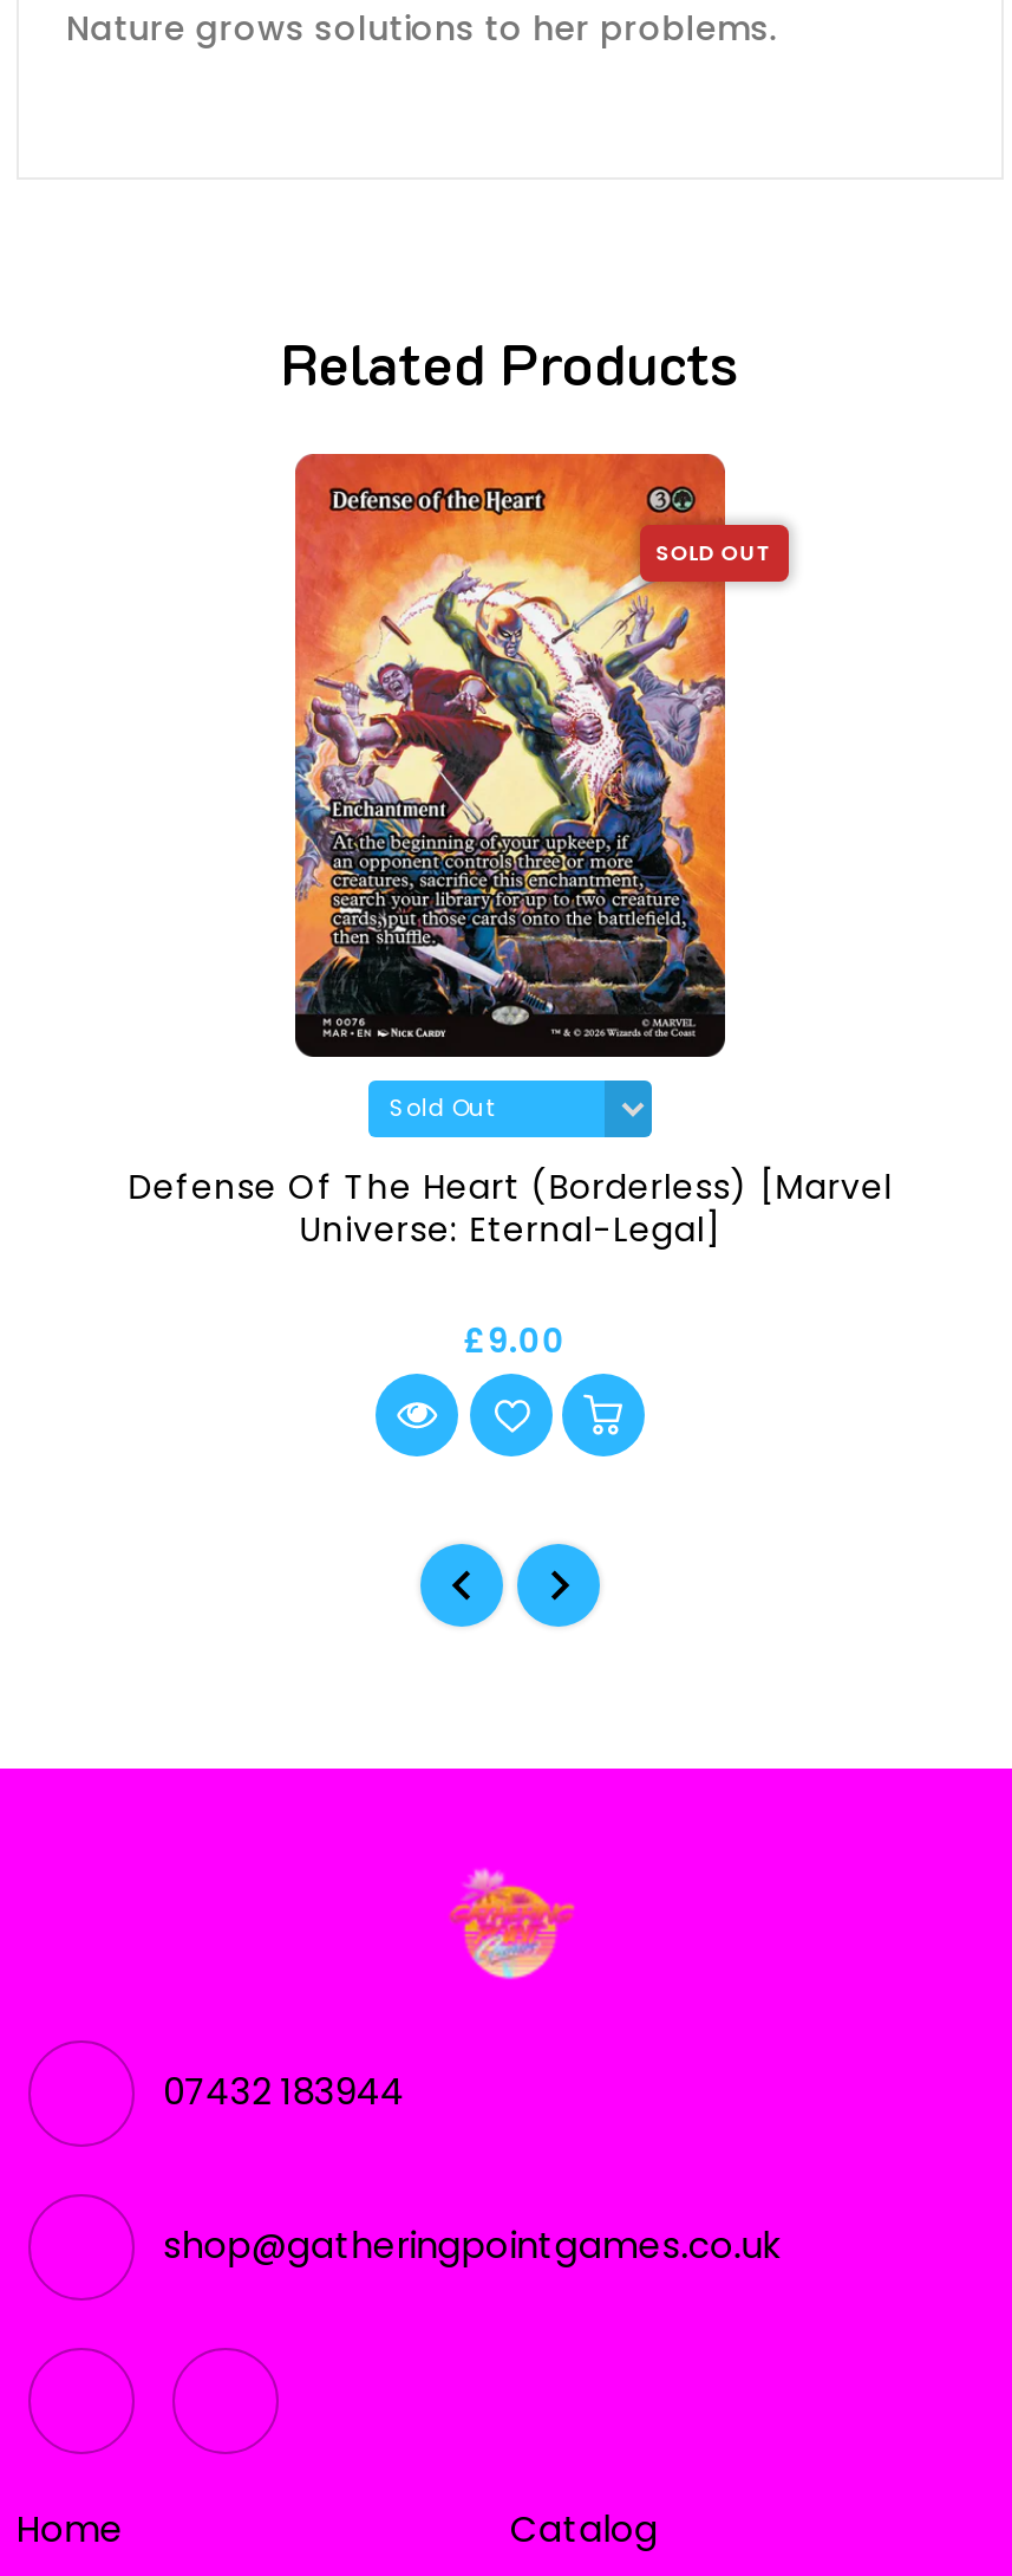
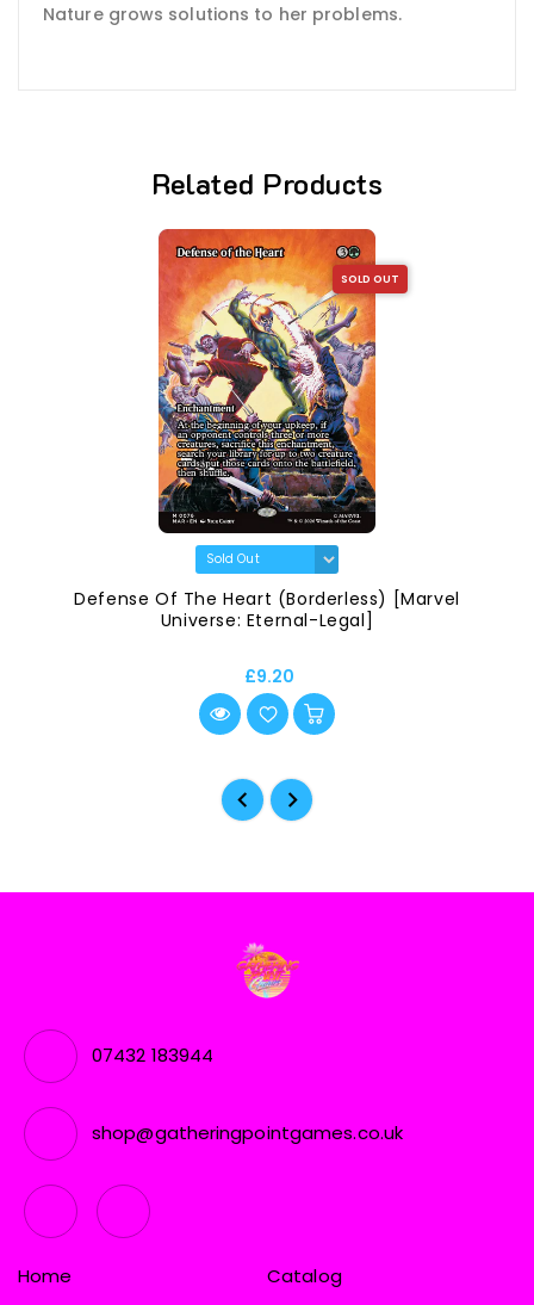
[464,1318,566,1365] £9.00 -> [244,665,295,689] £9.20

